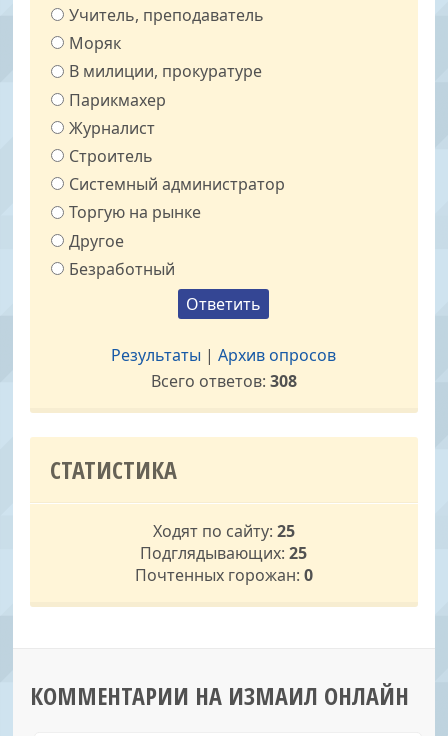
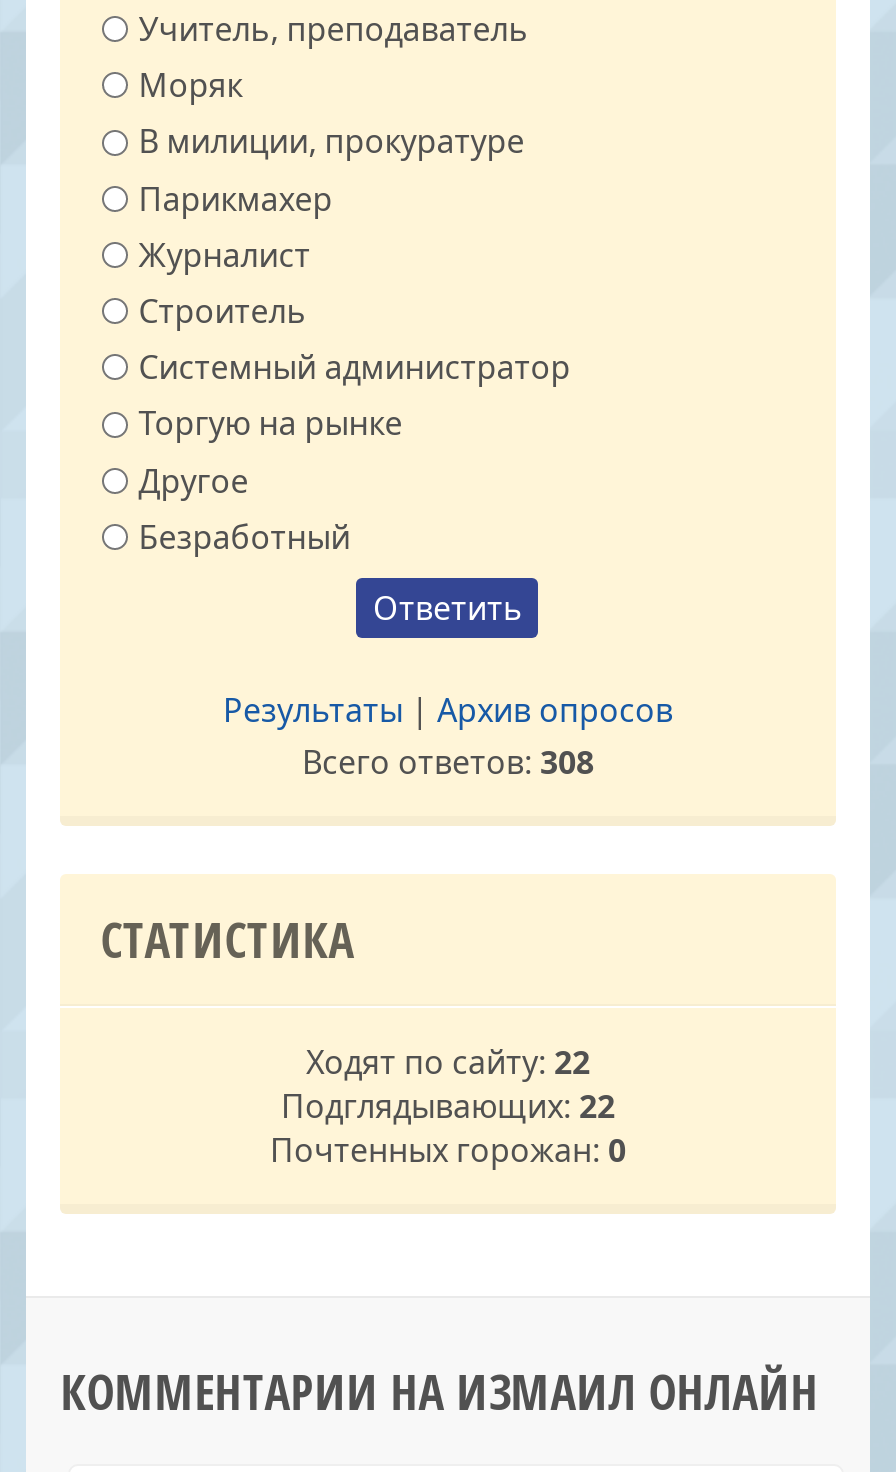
[153,520,295,542] Ходят по сайту: 25 -> [306,1040,590,1084] Ходят по сайту: 22
[140,542,307,564] Подглядывающих: 25 -> [281,1084,615,1128] Подглядывающих: 22

